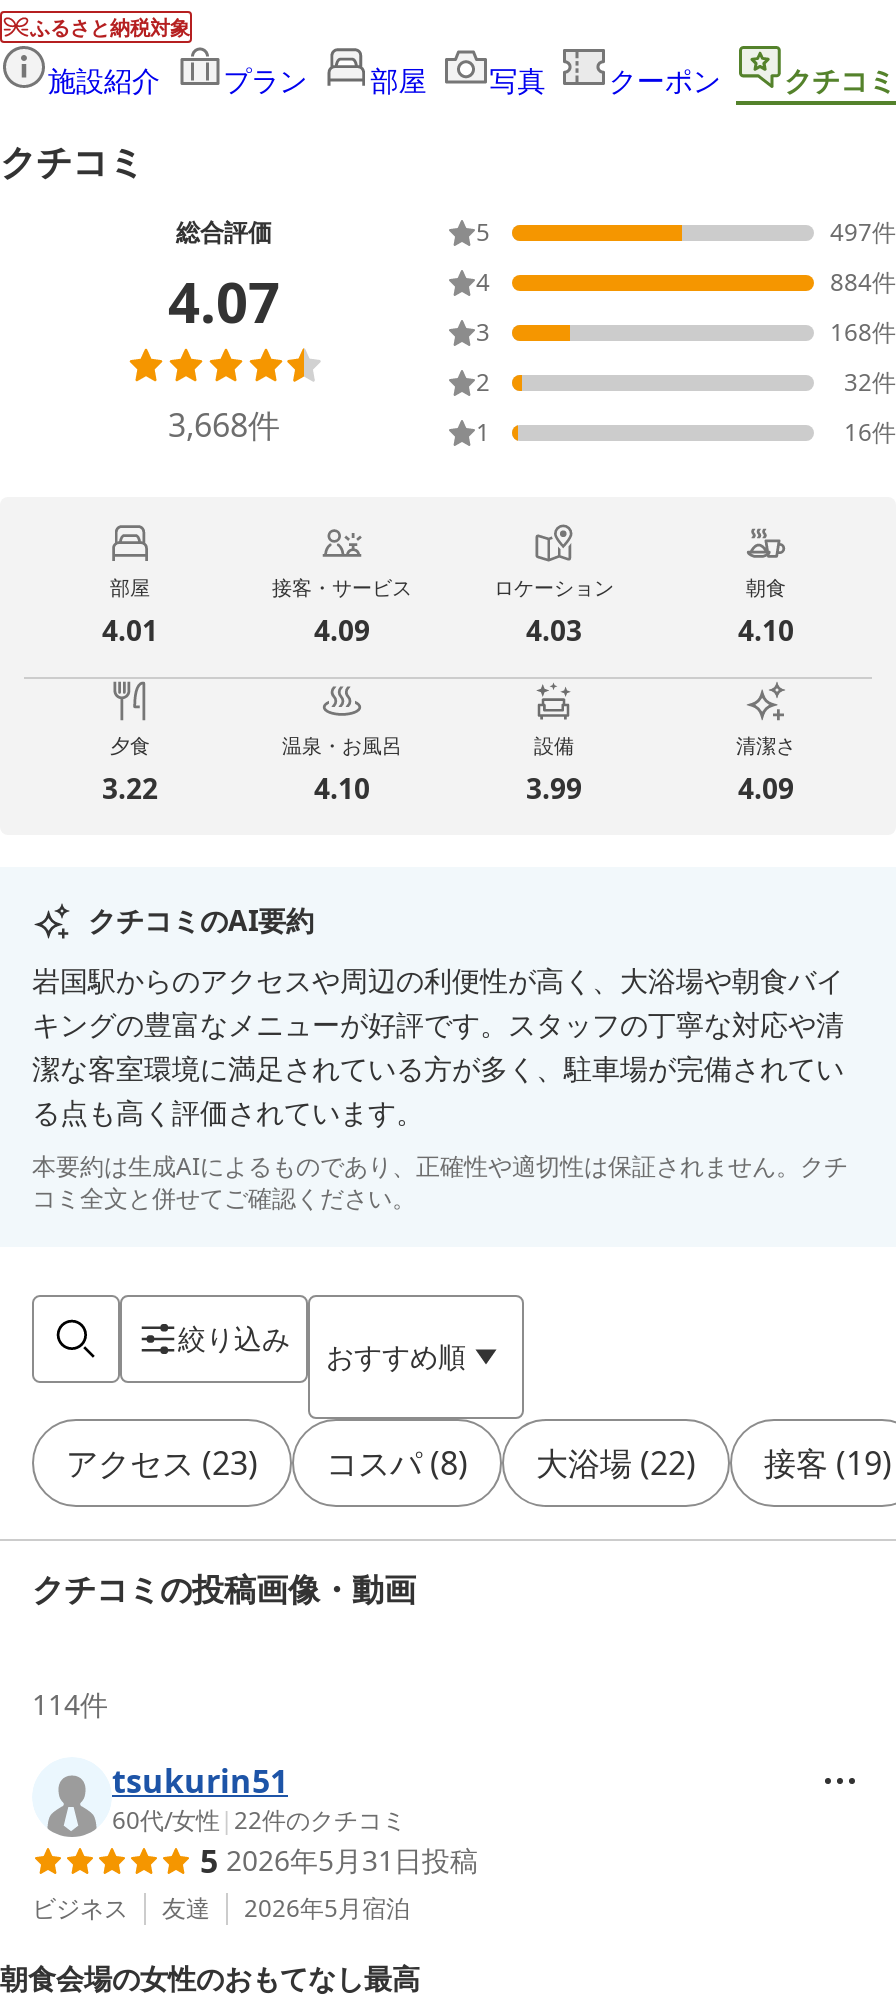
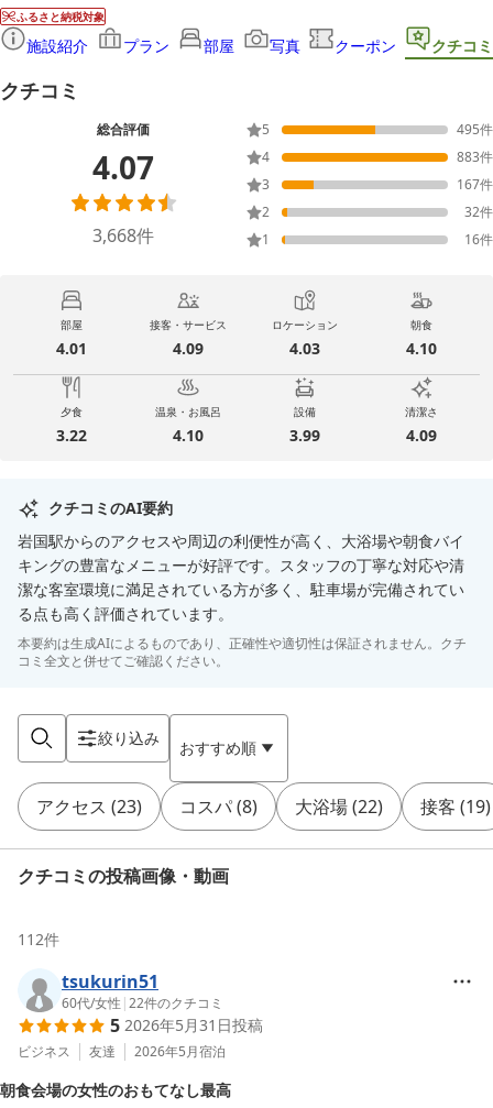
[830,216,896,250] 497件 -> [457,120,493,139] 495件
[830,265,896,299] 884件 -> [457,148,493,166] 883件
[830,315,896,349] 168件 -> [457,175,493,194] 167件
[32,1685,108,1723] 114件 -> [18,929,59,950] 112件

